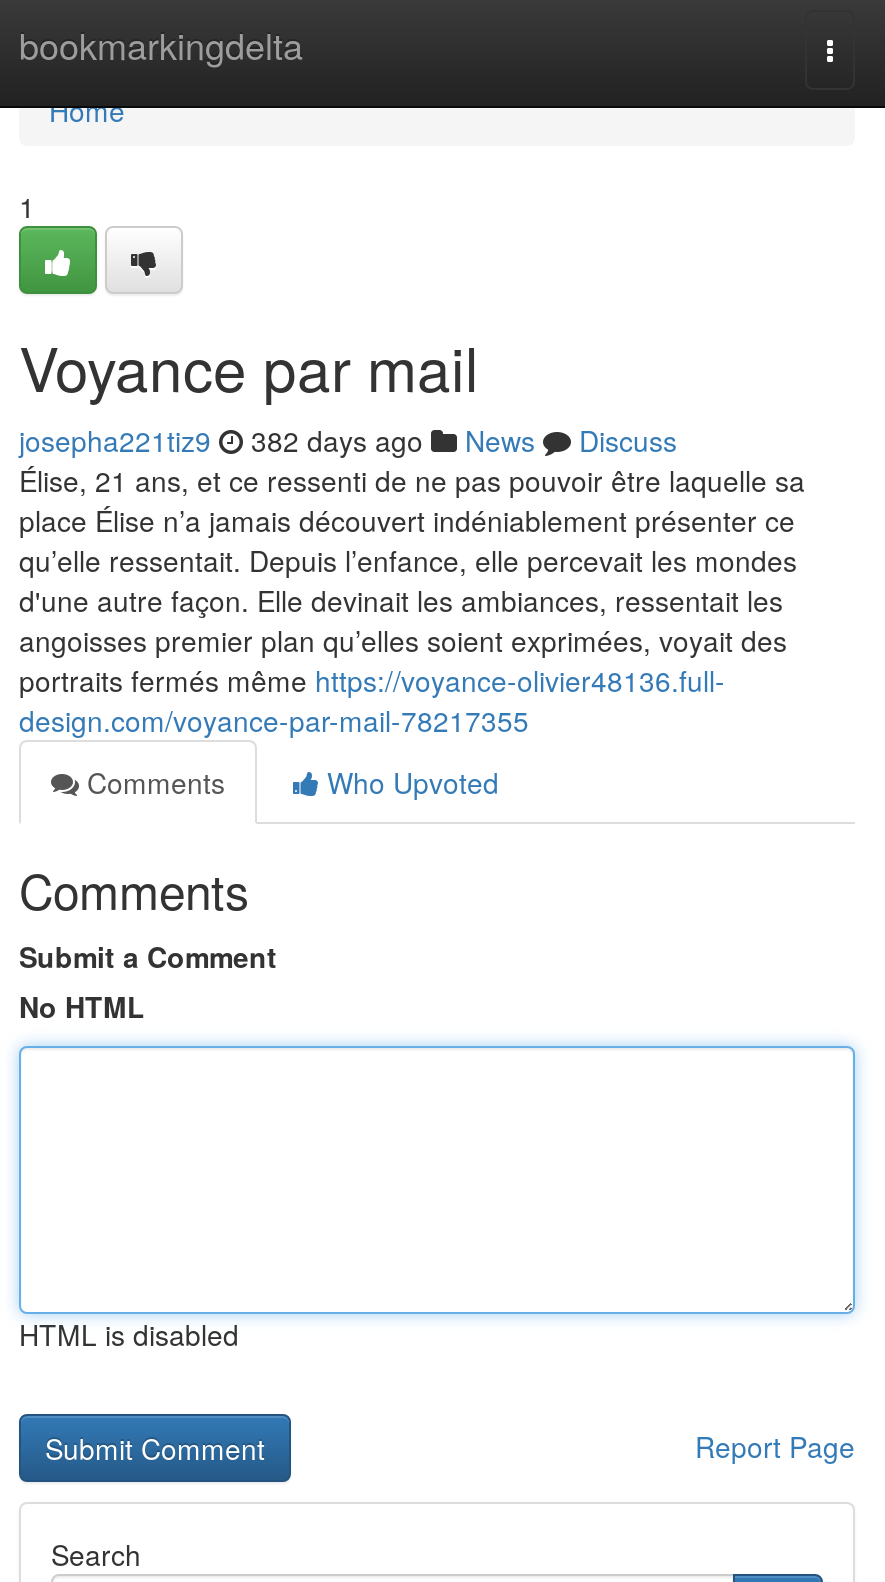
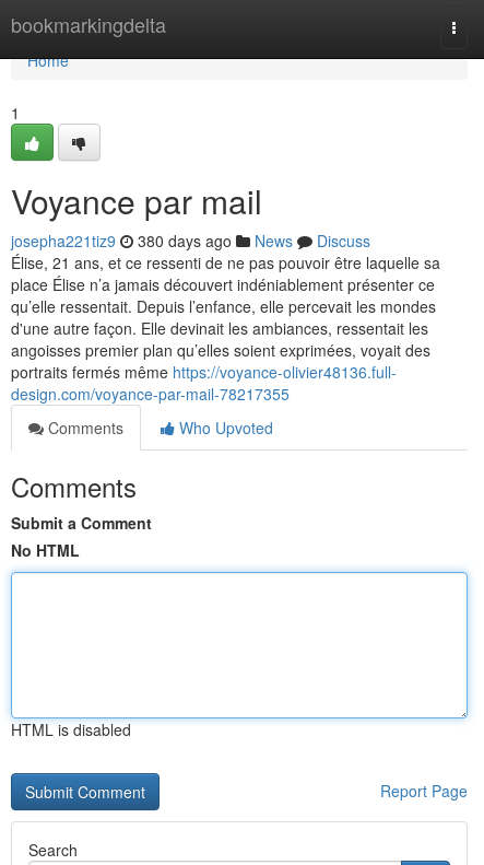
[19,420,677,460] josepha221tiz9 382 days ago News Discuss -> [11,230,370,252] josepha221tiz9 380 days ago News Discuss

